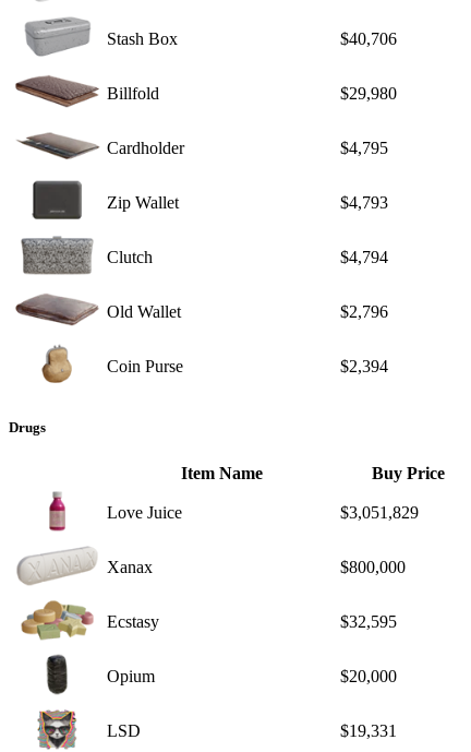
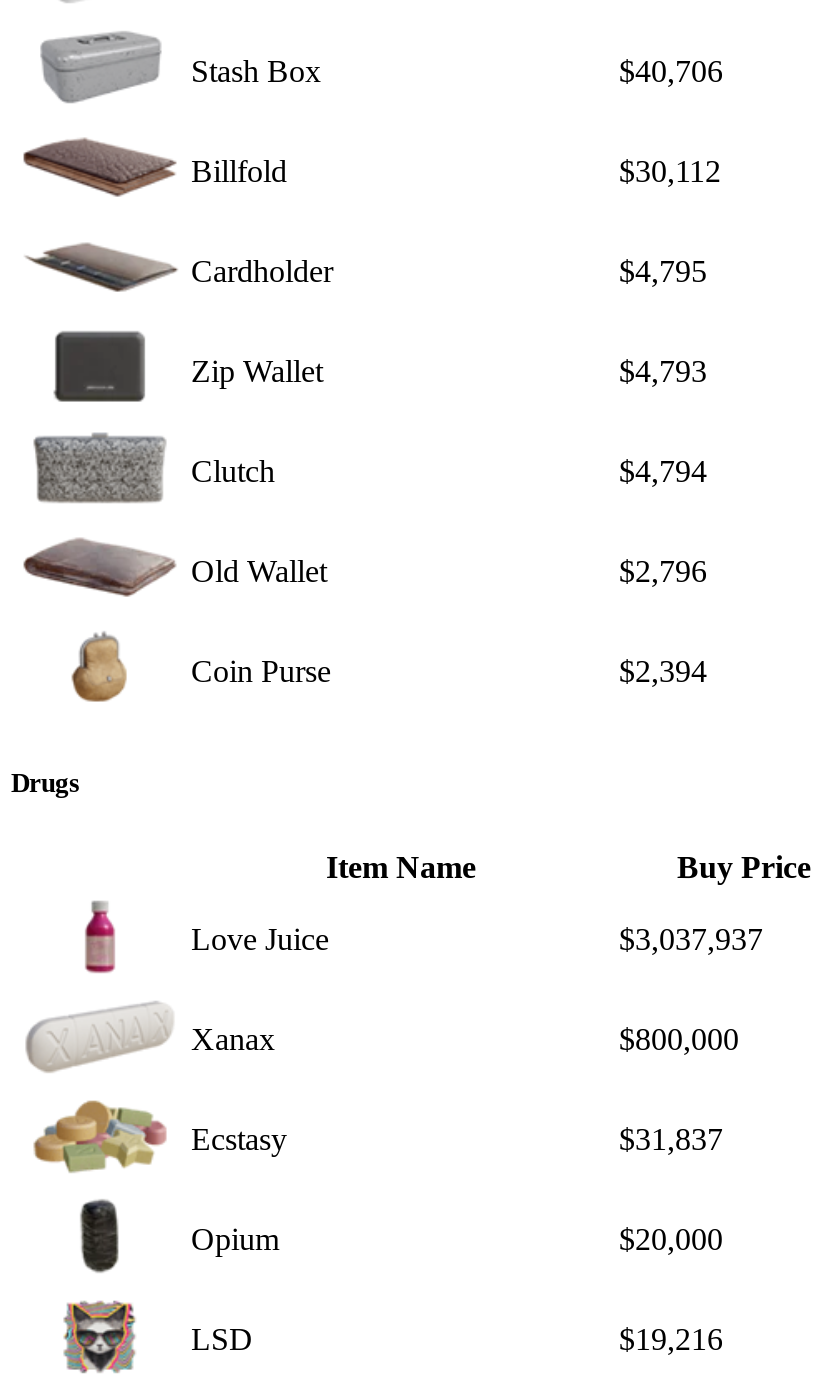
[340,84,397,102] $29,980 -> [619,154,721,188] $30,112
[340,503,419,522] $3,051,829 -> [619,922,763,956] $3,037,937
[340,612,397,631] $32,595 -> [619,1122,723,1156] $31,837
[340,722,397,740] $19,331 -> [619,1322,723,1356] $19,216

